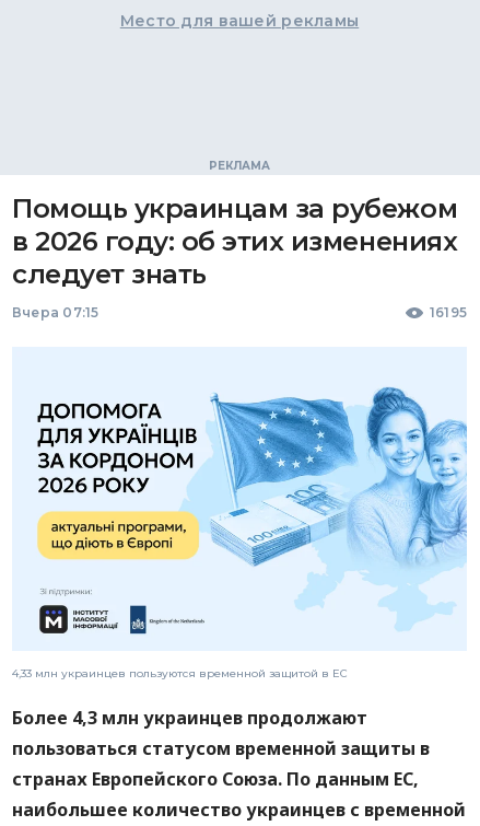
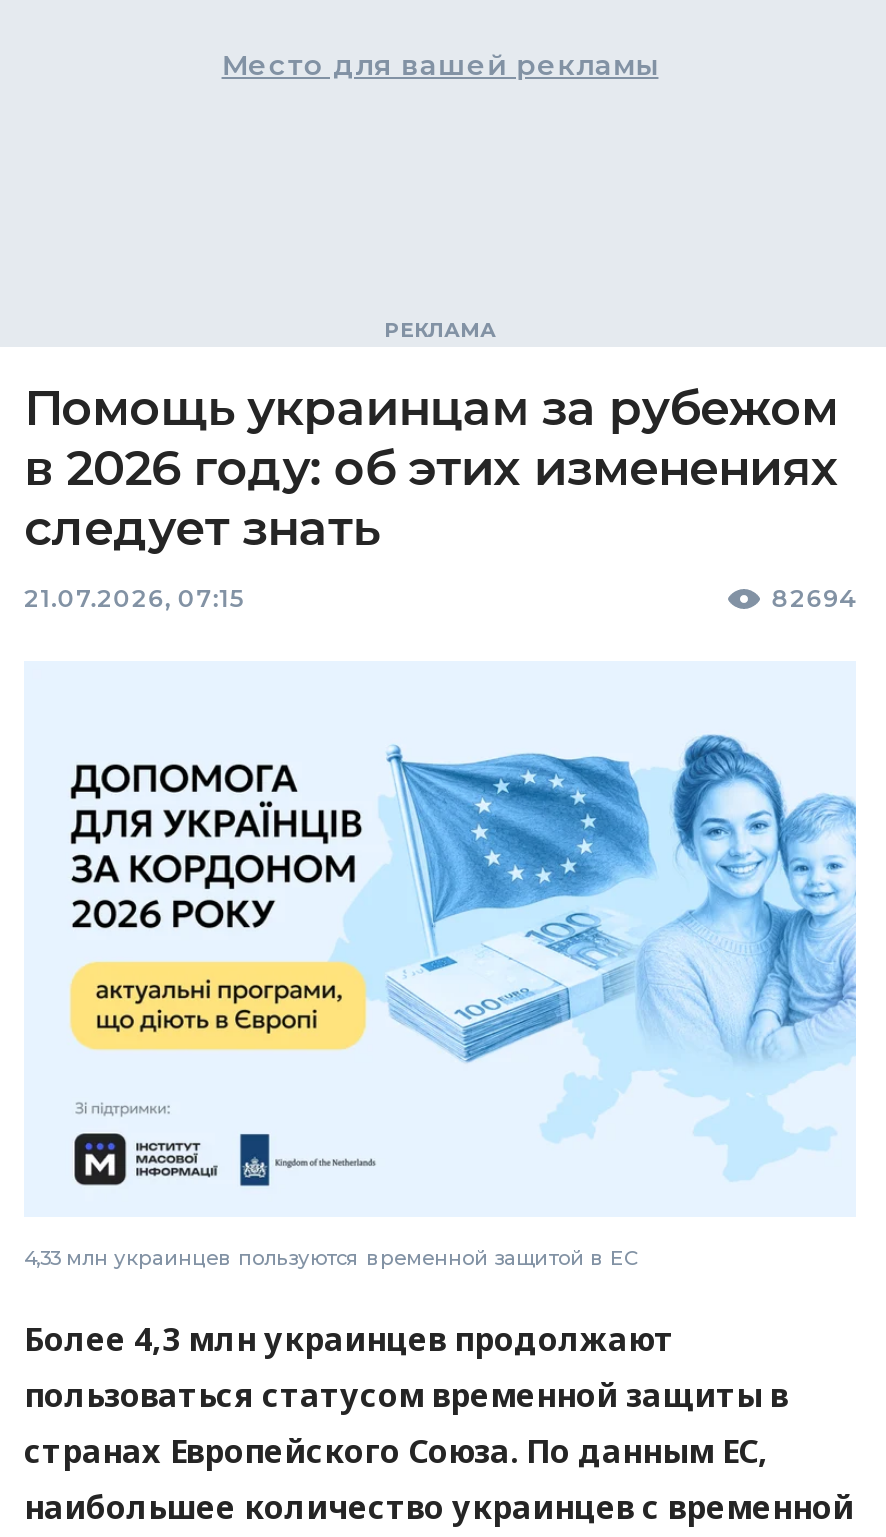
[12,304,467,321] Вчера 07:15 | 16195 -> [24,584,856,614] 21.07.2026, 07:15 | 82694

